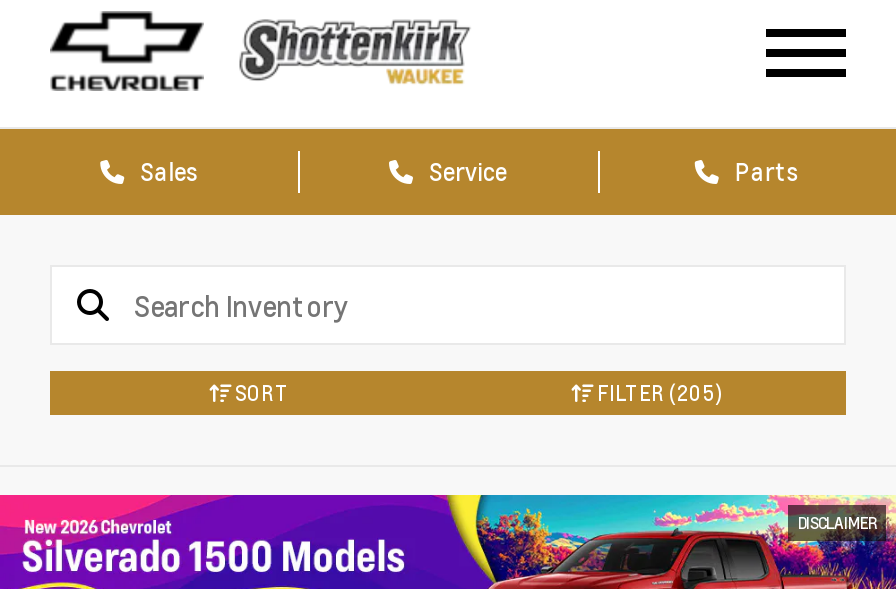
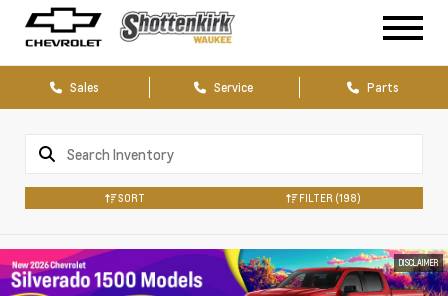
[593,379,723,407] FILTER (205) -> [297,191,361,205] FILTER (198)

